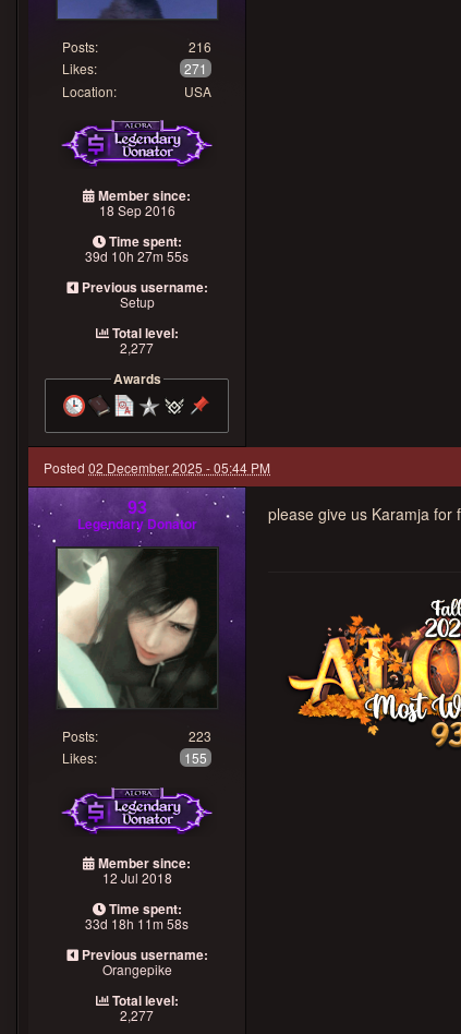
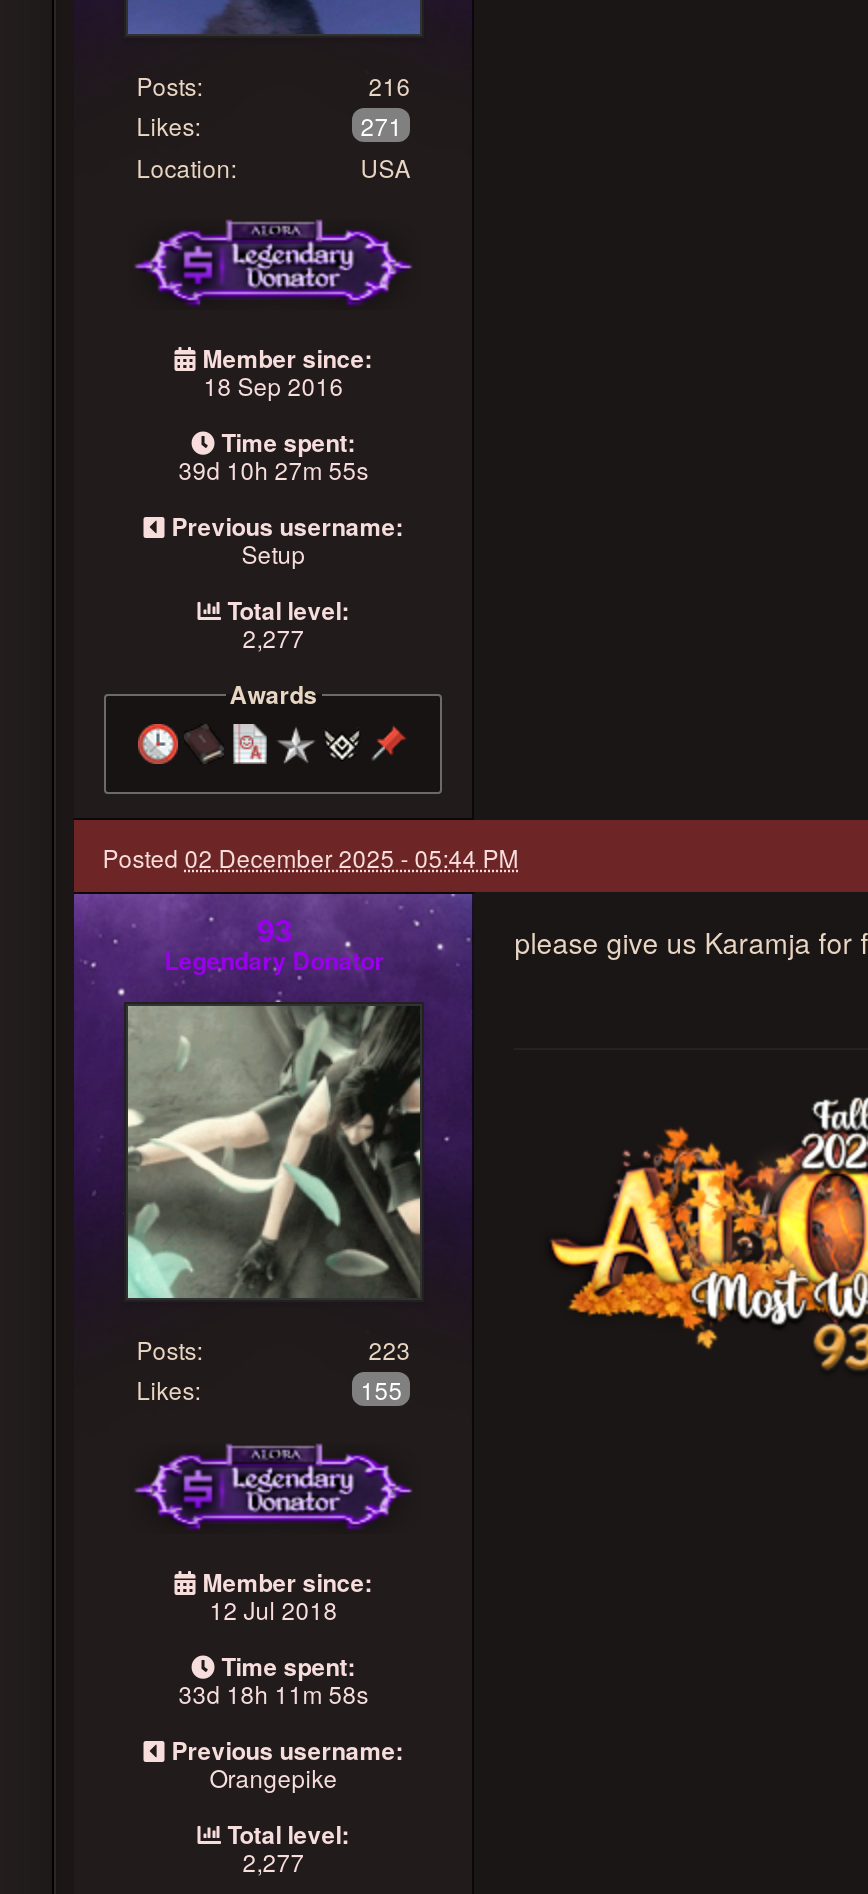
[57,549,217,709] [image] -> [126,1004,422,1300] [image]

